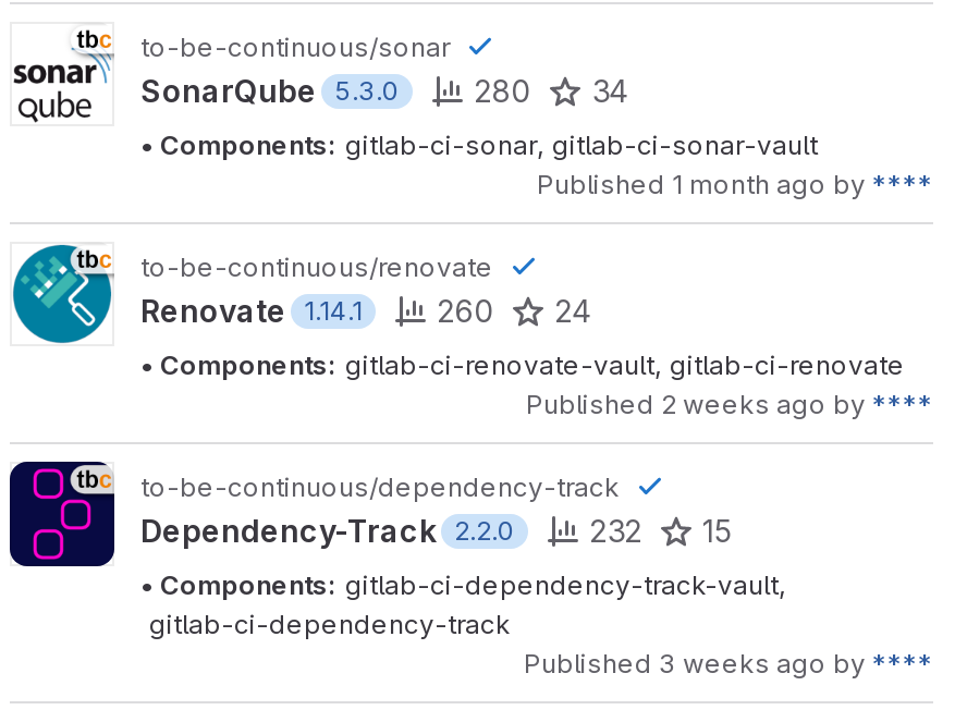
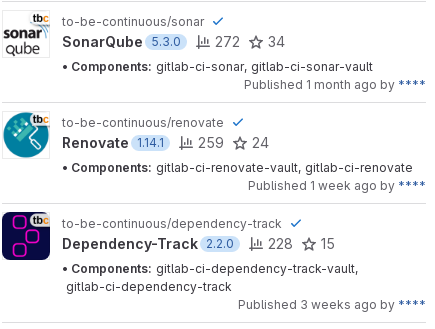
[140,71,628,109] SonarQube 5.3.0 280 34 -> [62,32,285,50] SonarQube 5.3.0 272 34
[140,291,591,329] Renovate 1.14.1 260 24 -> [62,133,269,151] Renovate 1.14.1 259 24
[526,388,933,420] Published 2 weeks ago by **** -> [248,178,426,193] Published 1 week ago by ****
[140,511,733,549] Dependency-Track 2.2.0 232 15 -> [62,234,335,252] Dependency-Track 2.2.0 228 15

